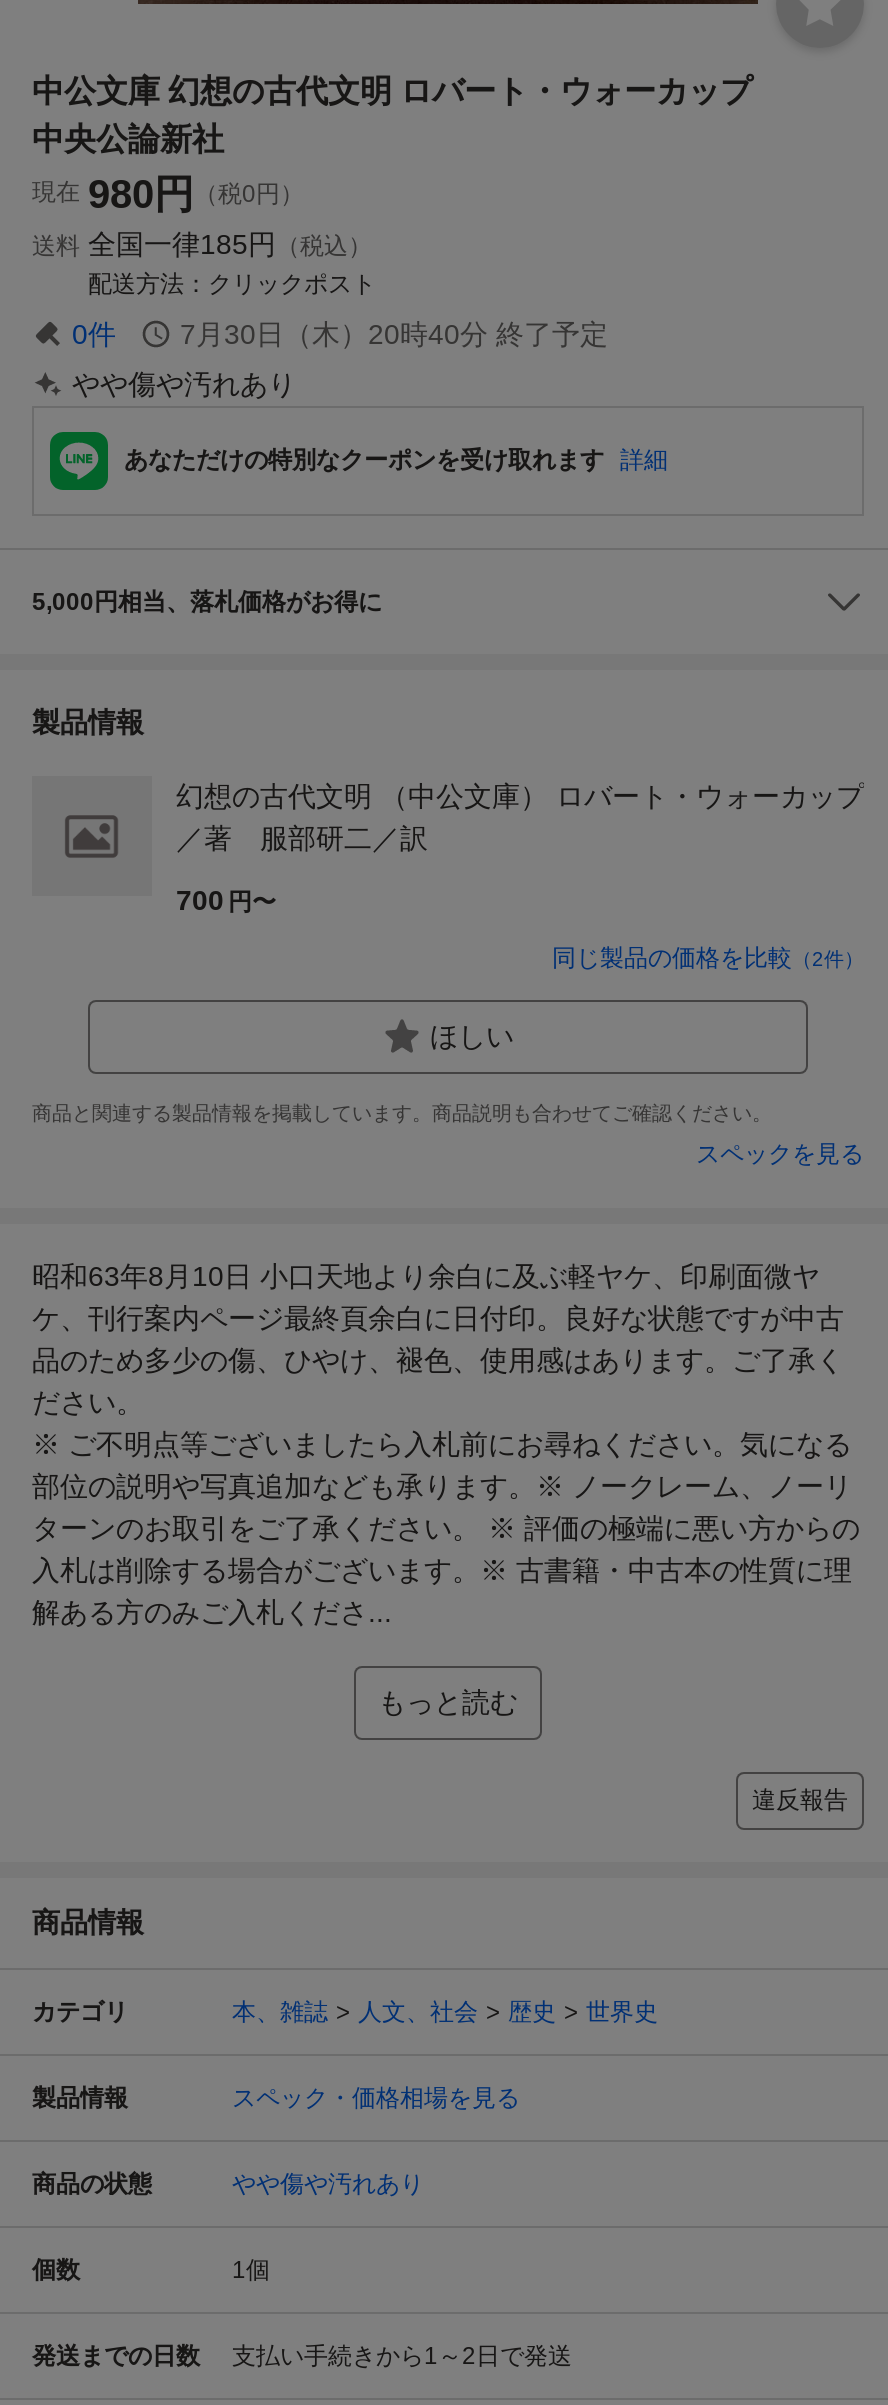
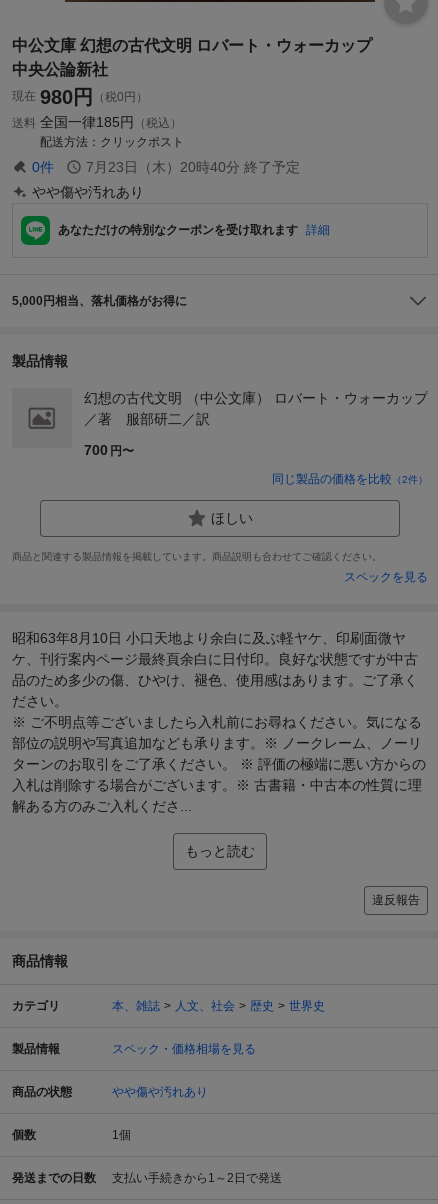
[180,318,608,350] 7月30日（木）20時40分 終了予定 -> [86,159,300,175] 7月23日（木）20時40分 終了予定

